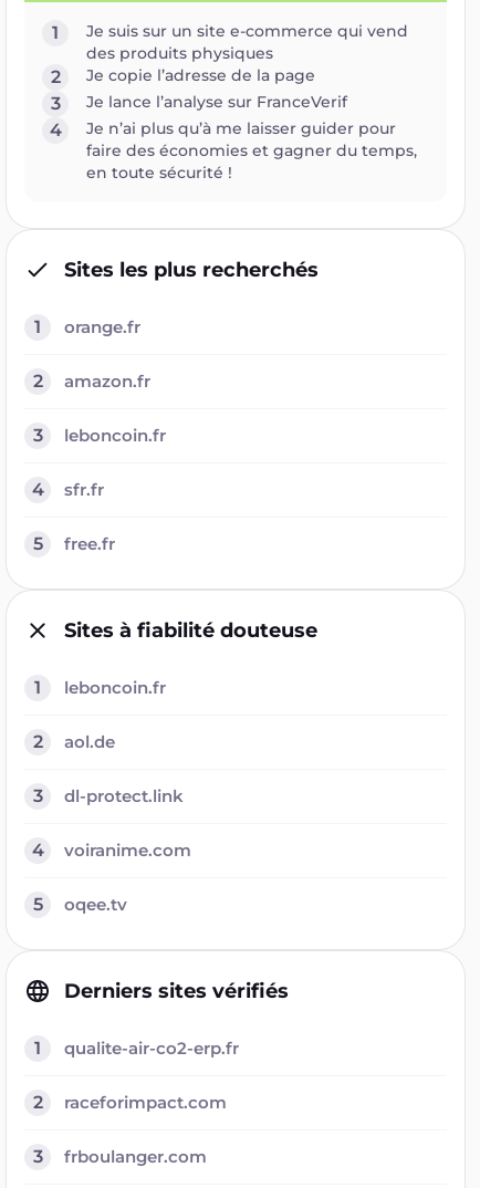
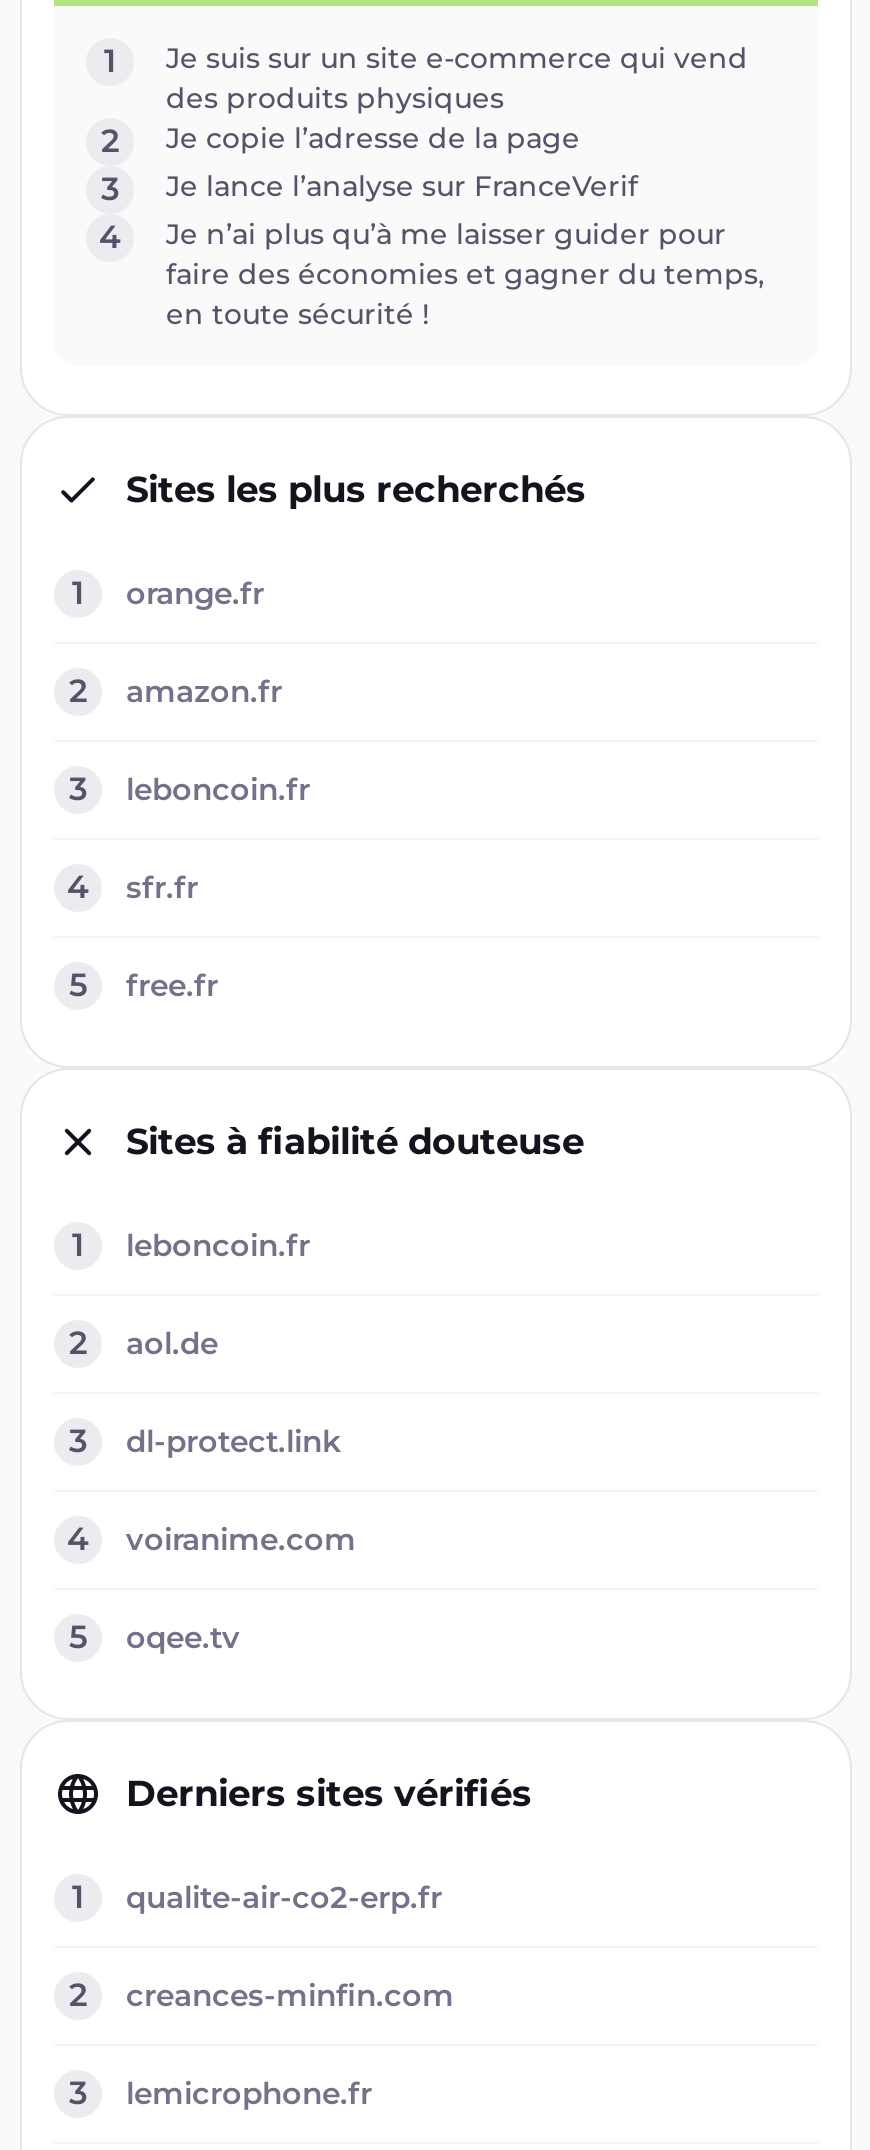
[64,1092,227,1113] raceforimpact.com -> [126,1976,454,2014] creances-minfin.com
[64,1146,207,1167] frboulanger.com -> [126,2074,372,2112] lemicrophone.fr

